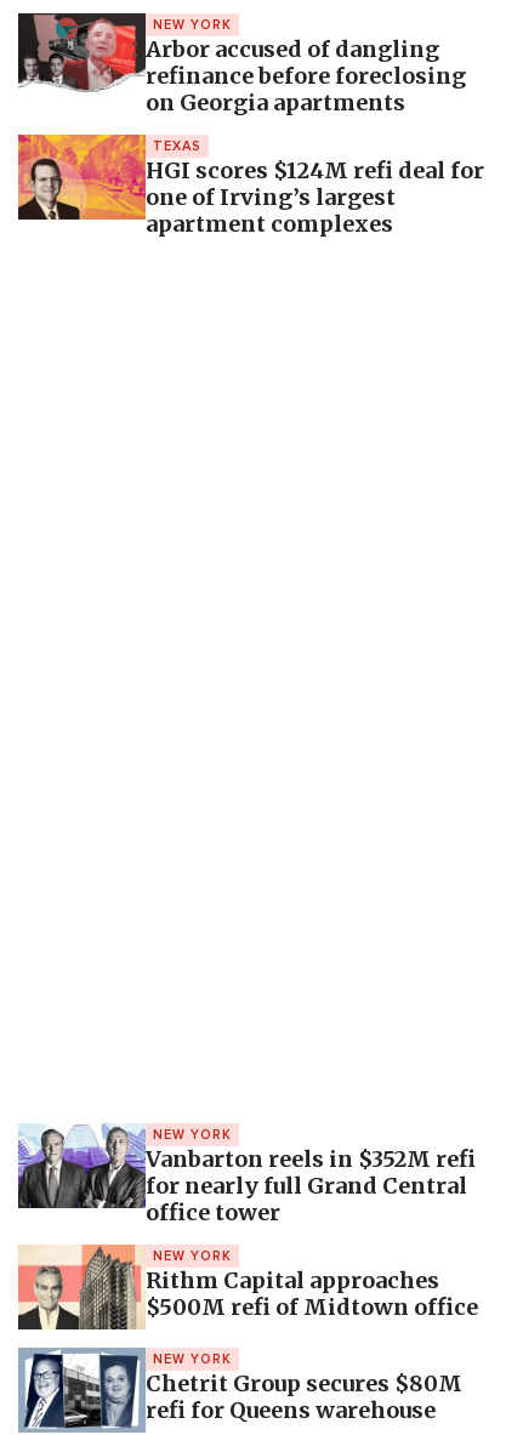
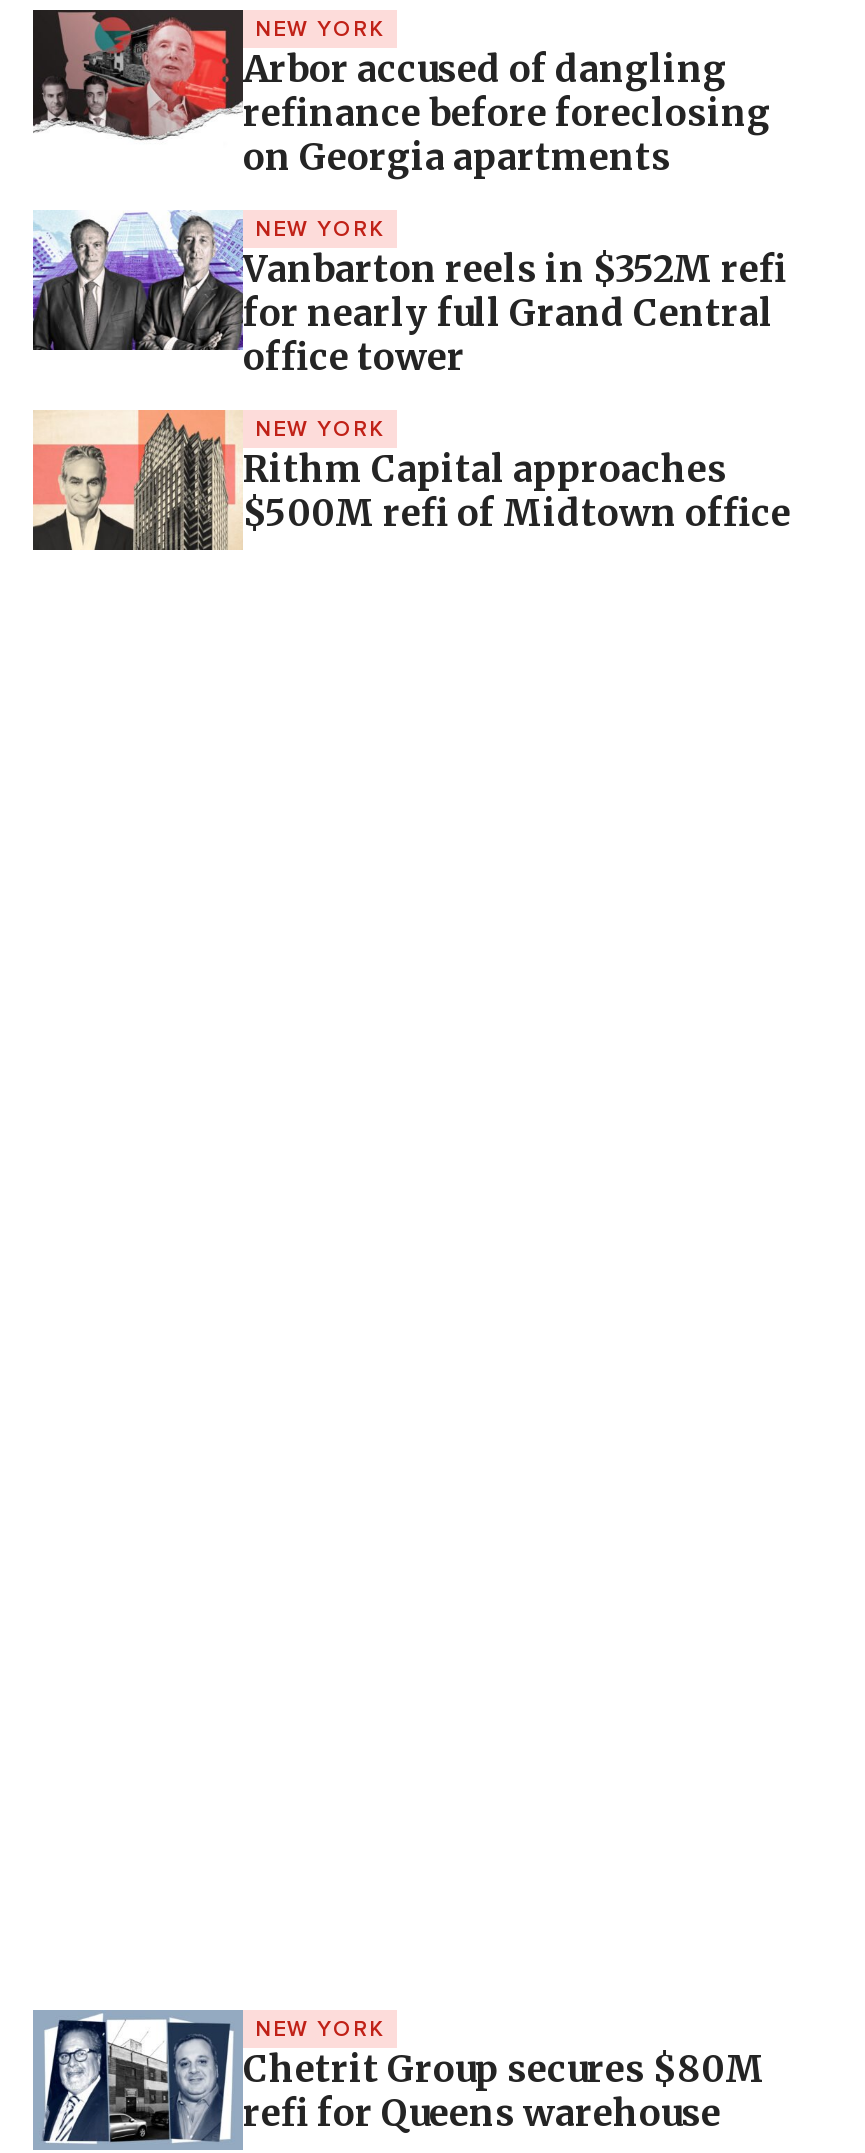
[17,133,484,238] [image] | TEXAS | HGI scores $124M refi deal for | one of Irving’s largest | apartment complexes -> none
moved [16,1122,478,1321] -> [29,208,791,536]: [image] | NEW YORK | Vanbarton reels in $352M refi | for nearly full Grand Central | office tower | NEW YORK | Rithm Capital approaches | $500M refi of Midtown office

